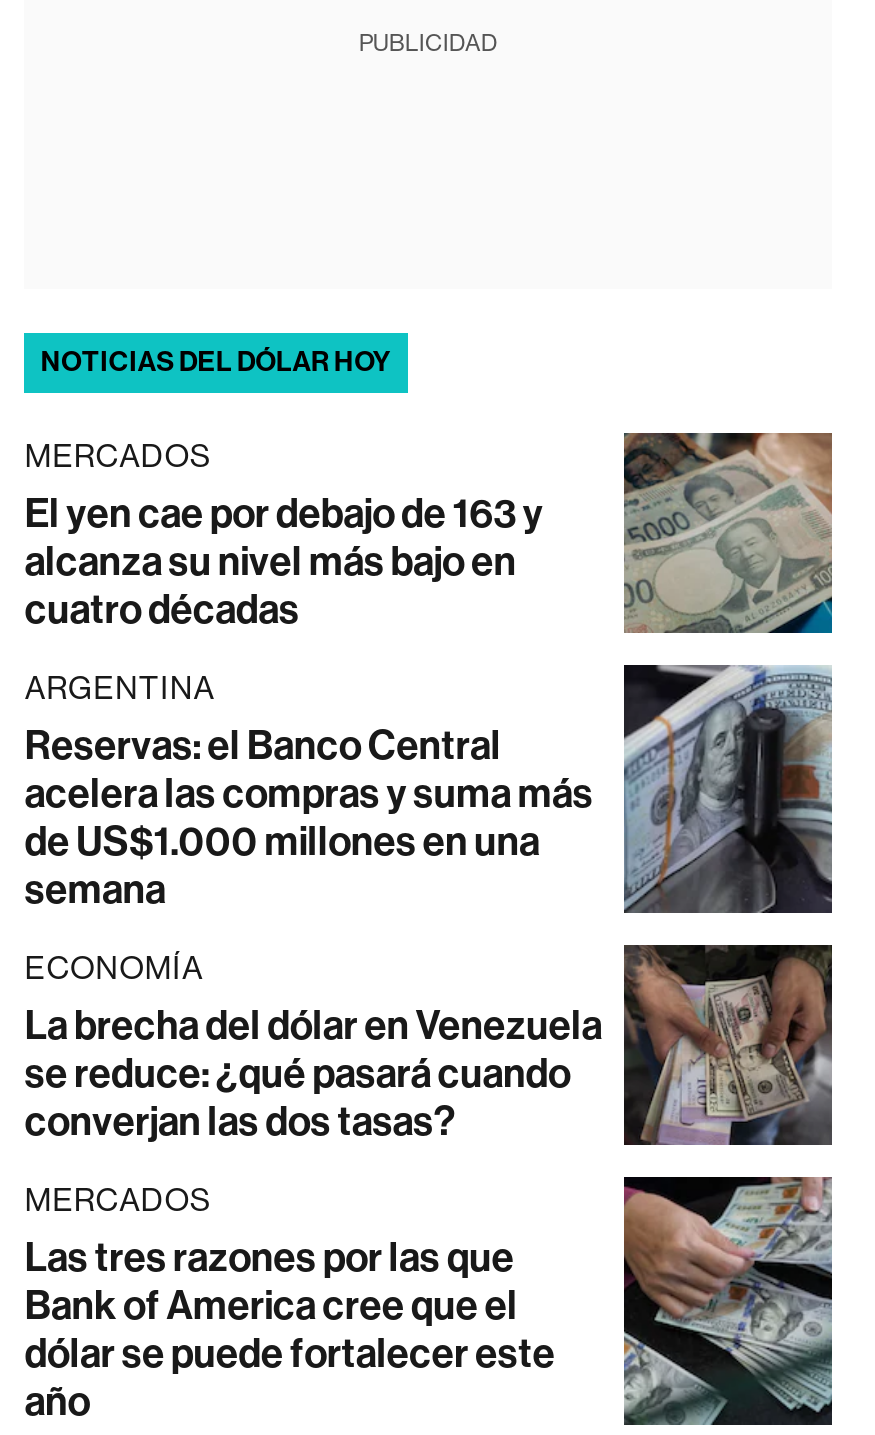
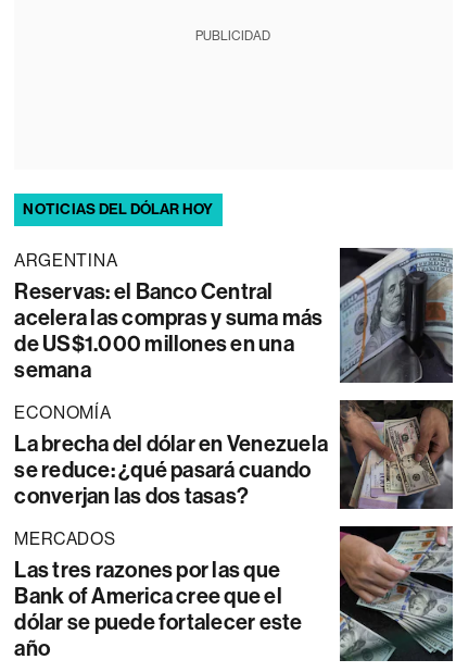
[25,432,834,636] [image] | MERCADOS | El yen cae por debajo de 163 y | alcanza su nivel más bajo en | cuatro décadas -> none

